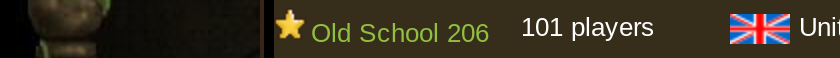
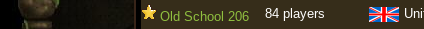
[311,12,655,48] Old School 206 101 players -> [159,6,324,24] Old School 206 84 players

